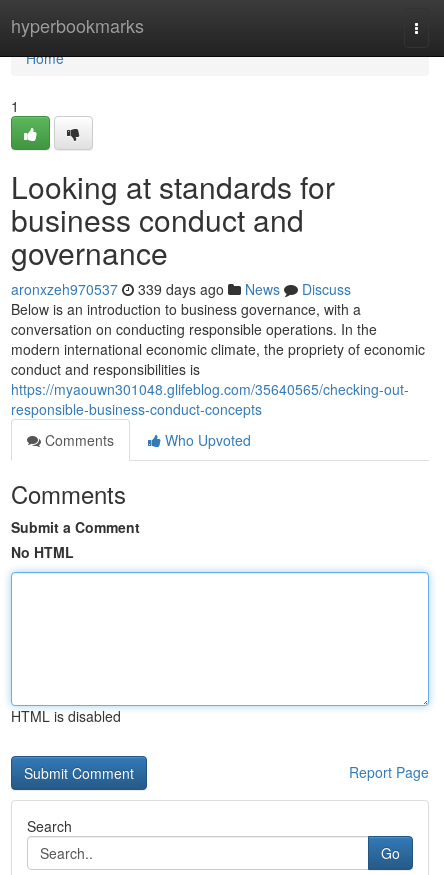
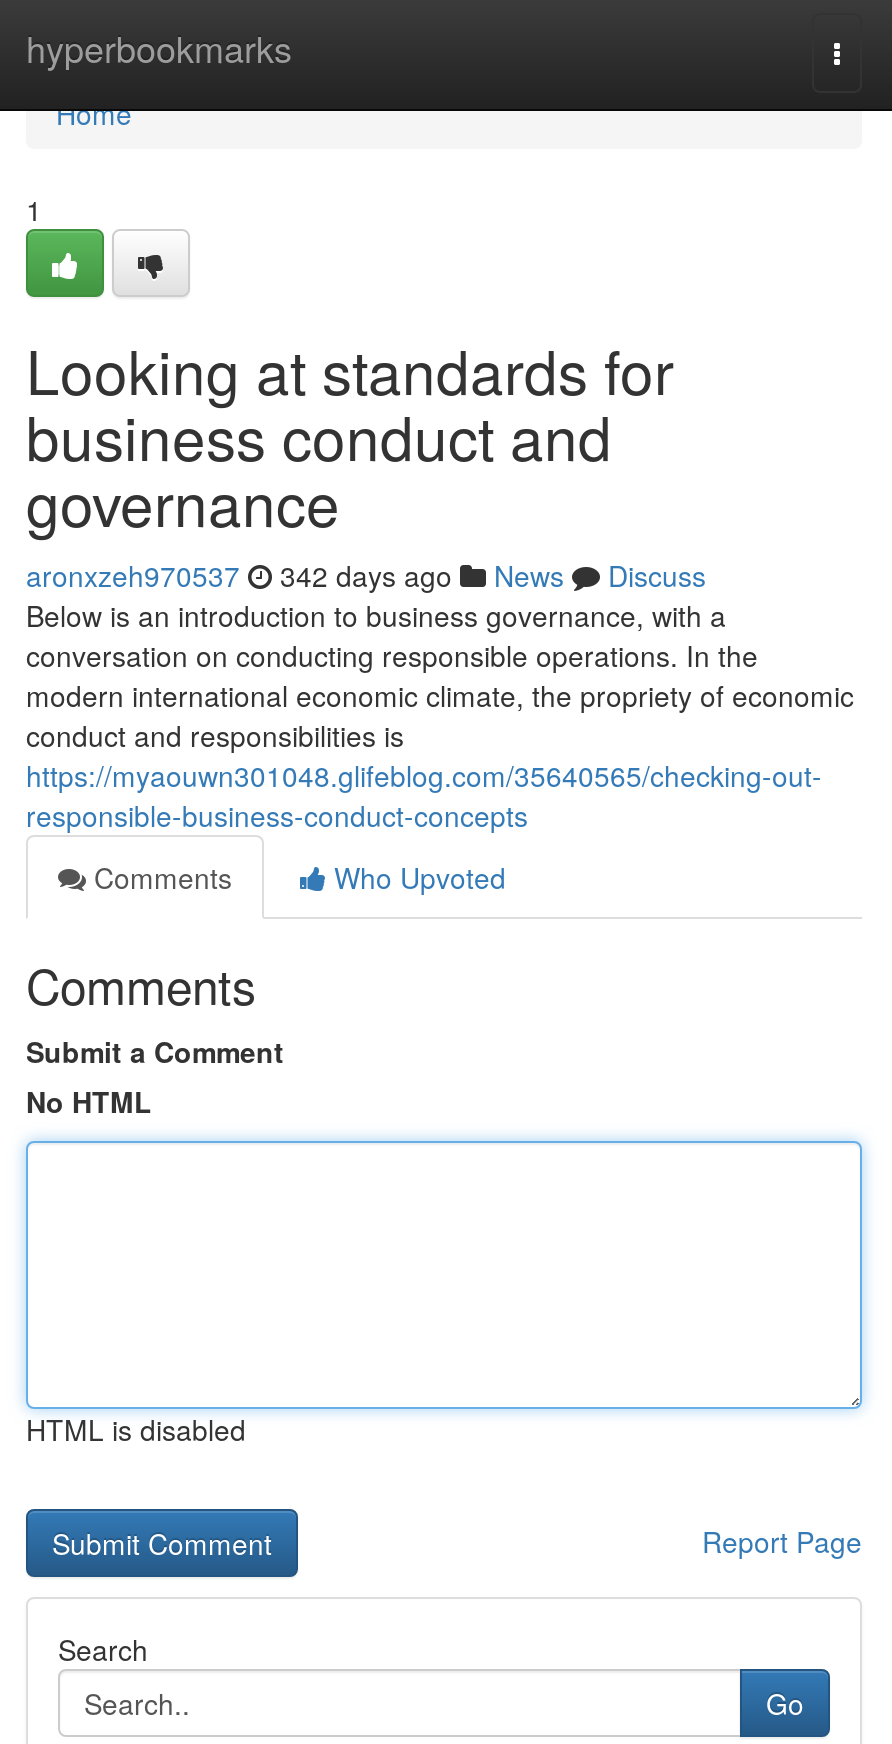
[11,279,351,299] aronxzeh970537 339 days ago News Discuss -> [26,555,706,595] aronxzeh970537 342 days ago News Discuss

